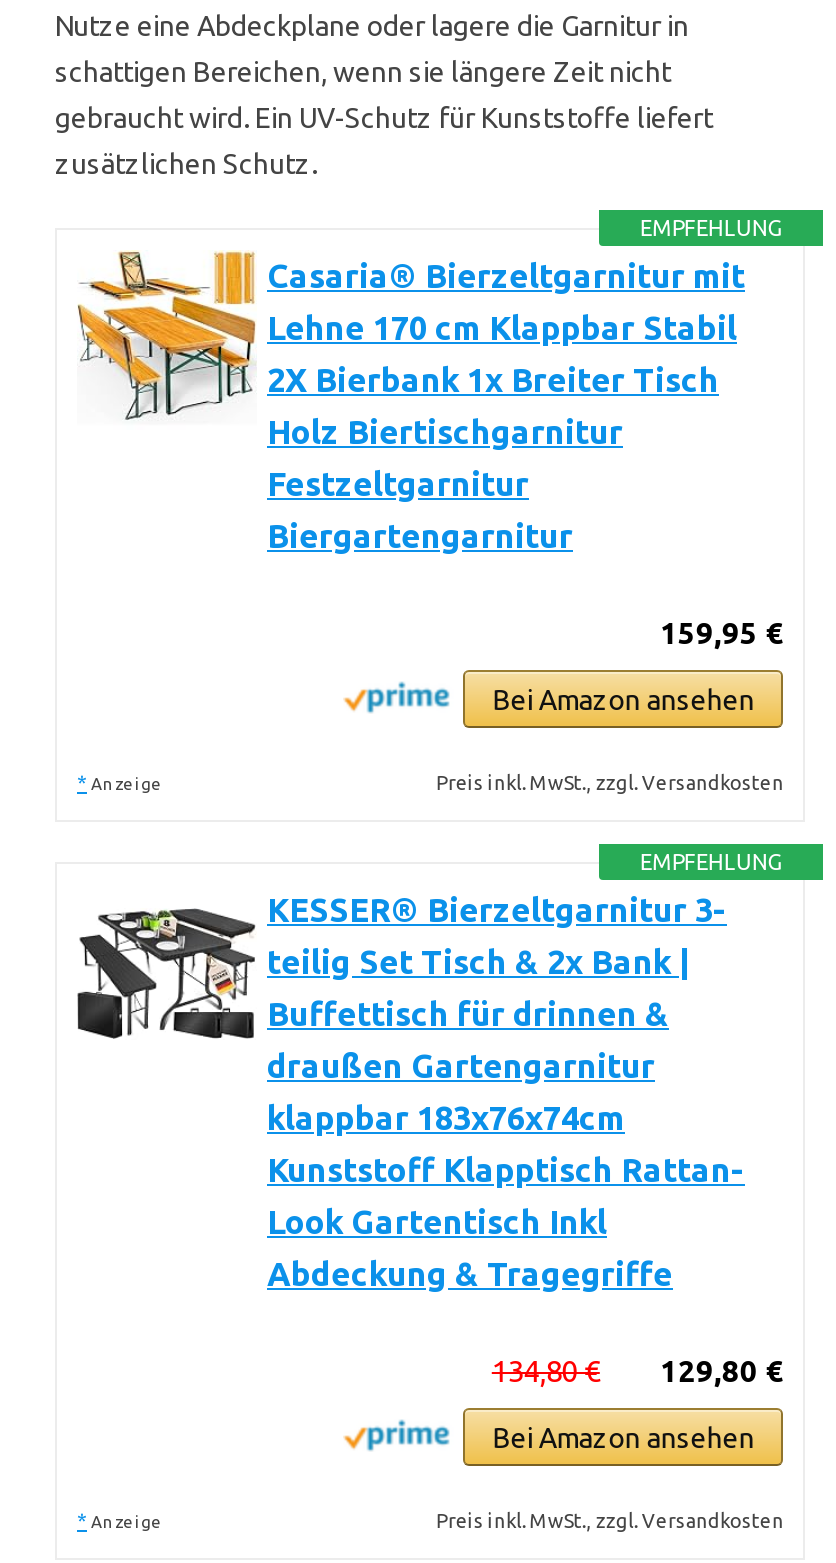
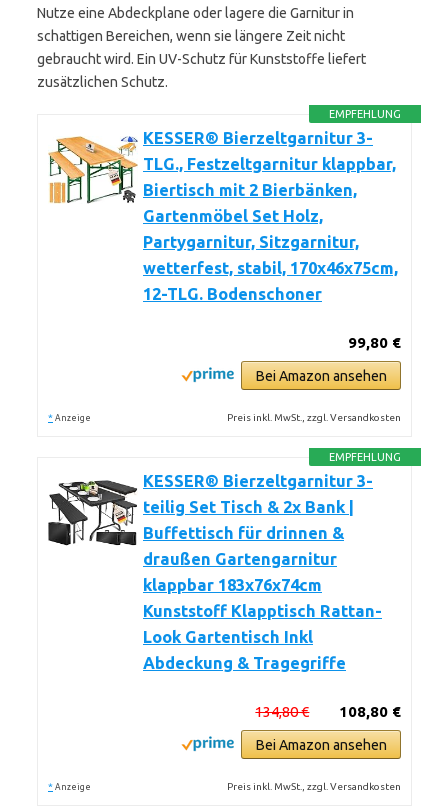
[79,250,745,554] [image] | Casaria® Bierzeltgarnitur mit | Lehne 170 cm Klappbar Stabil | 2X Bierbank 1x Breiter Tisch | Holz Biertischgarnitur | Festzeltgarnitur | Biergartengarnitur -> [49,129,398,303] [image] | KESSER® Bierzeltgarnitur 3- | TLG., Festzeltgarnitur klappbar, | Biertisch mit 2 Bierbänken, | Gartenmöbel Set Holz, | Partygarnitur, Sitzgarnitur, | wetterfest, stabil, 170x46x75cm, | 12-TLG. Bodenschoner
[660,616,784,650] 159,95 € -> [348,334,401,351] 99,80 €
[492,1354,784,1388] 134,80 € 129,80 € -> [255,703,401,720] 134,80 € 108,80 €

